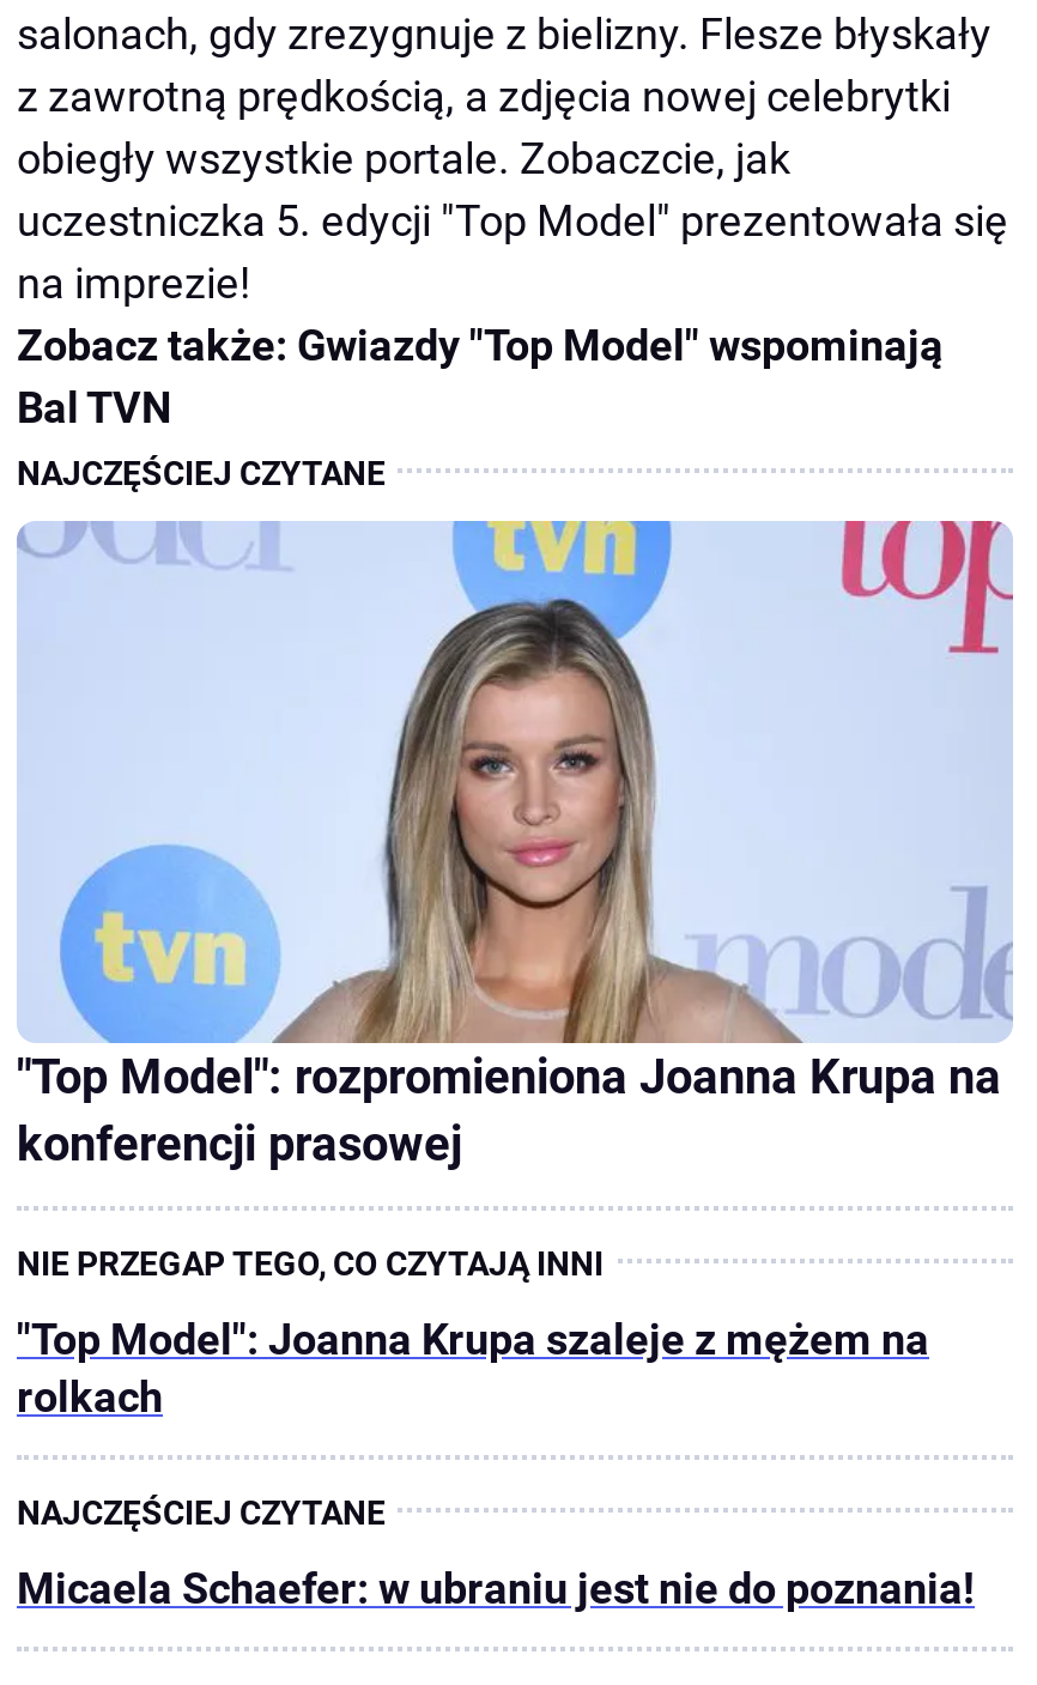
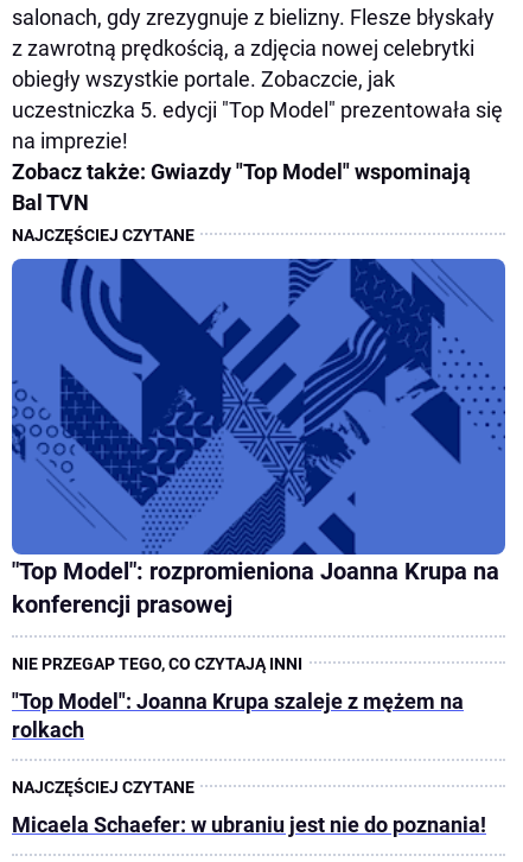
[19,517,1015,1042] [image] -> [11,258,505,554] [image]

